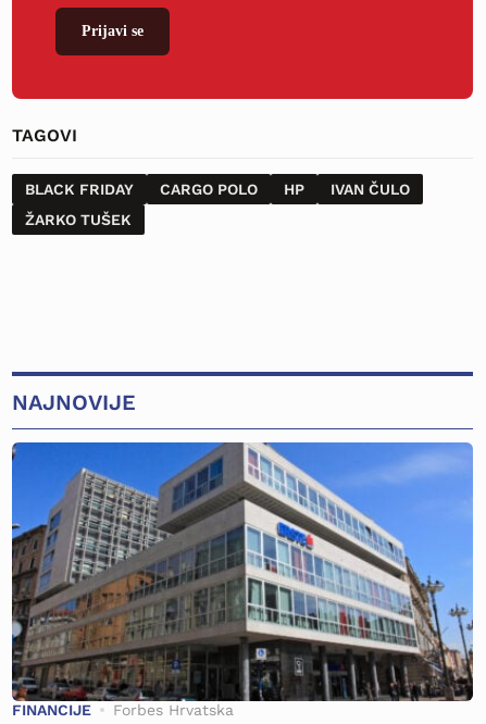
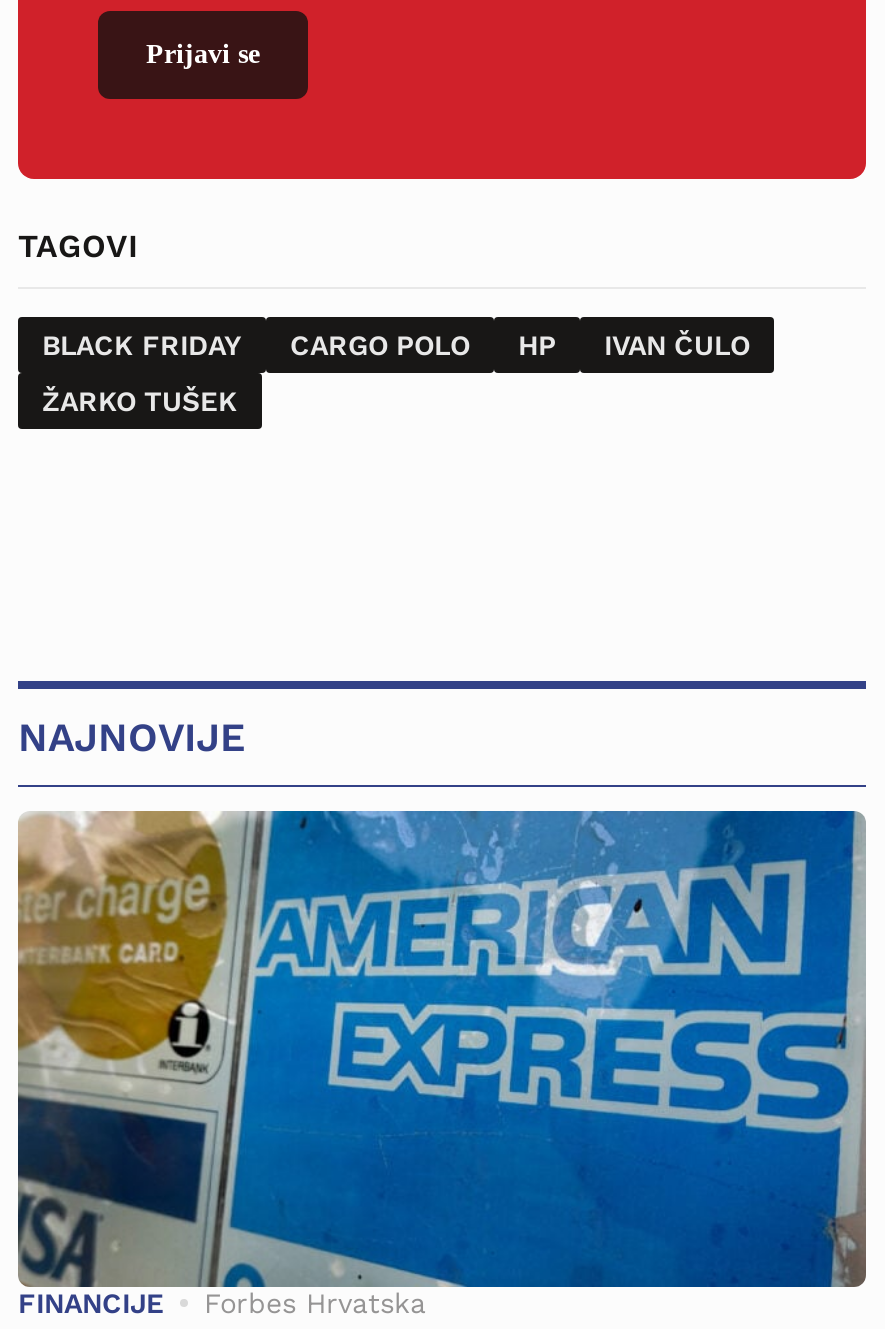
[11,441,474,702] [image] -> [16,809,868,1289] [image]

